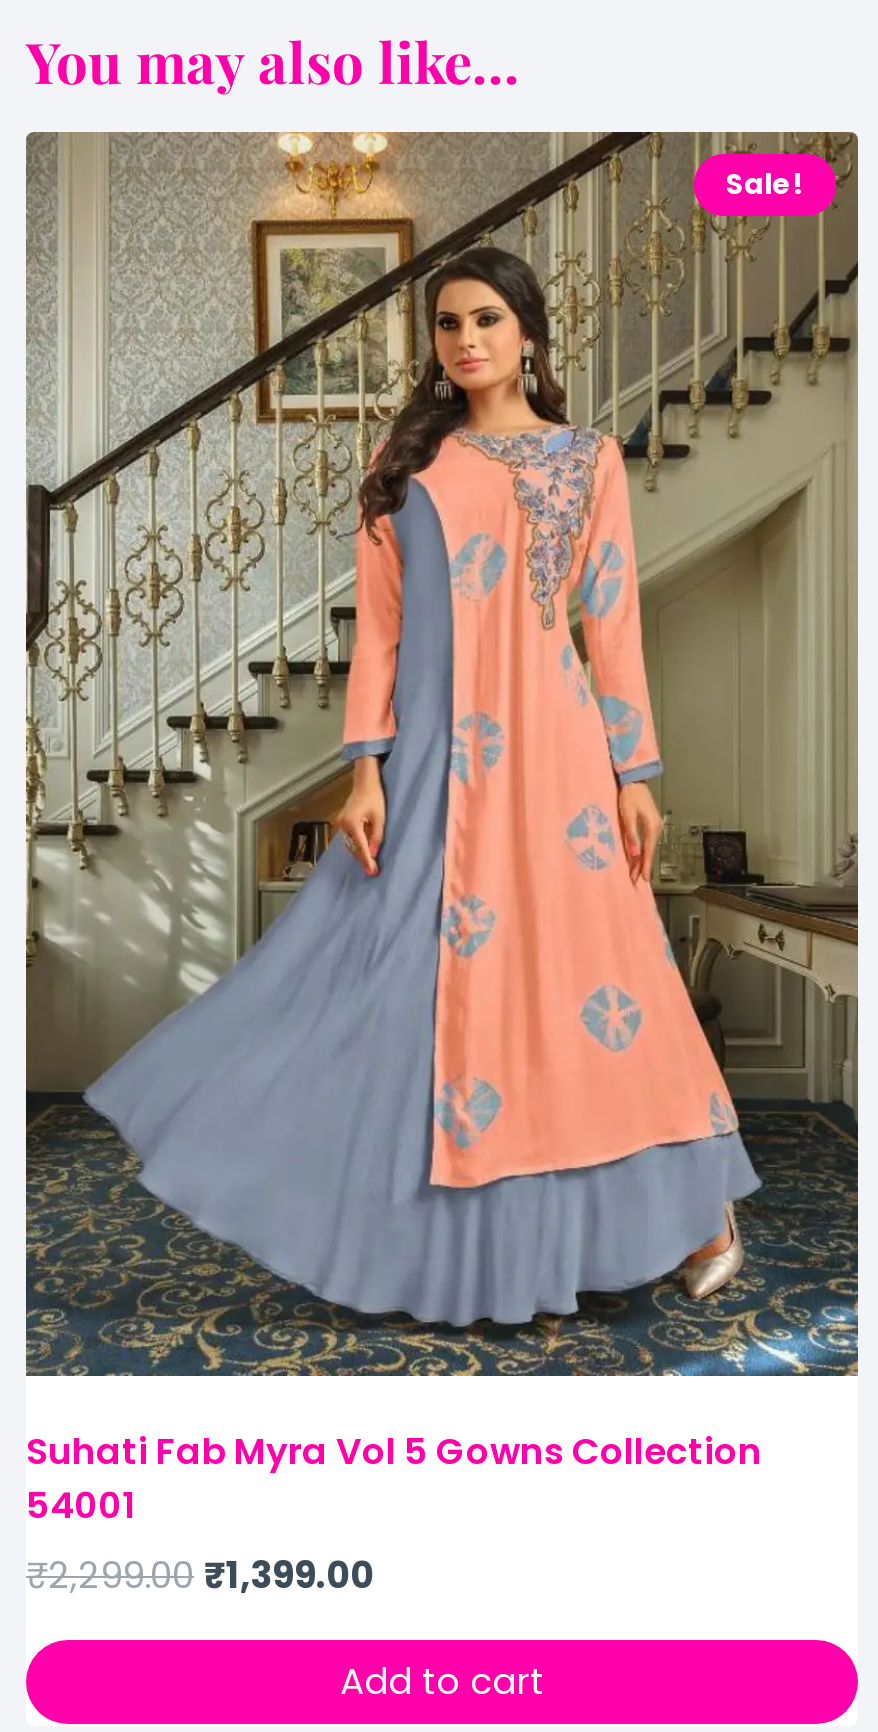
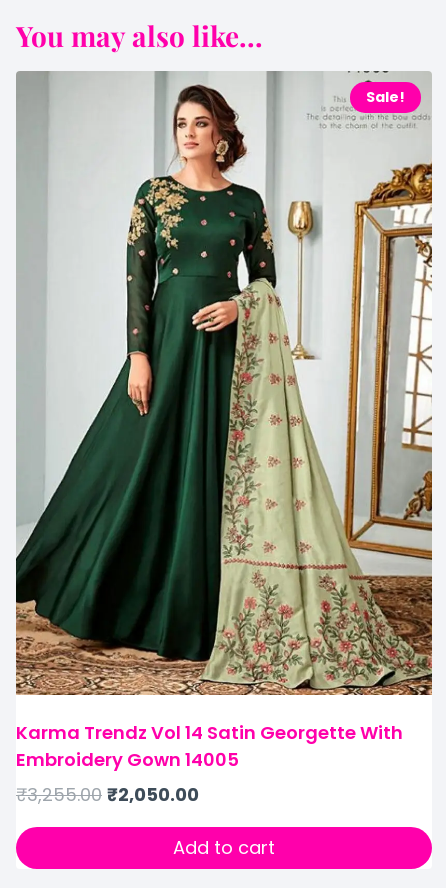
[24,130,860,1601] [image] | Suhati Fab Myra Vol 5 Gowns Collection | 54001 | ₹2,299.00 ₹1,399.00 -> [15,71,432,807] [image] | Karma Trendz Vol 14 Satin Georgette With | Embroidery Gown 14005 | ₹3,255.00 ₹2,050.00

